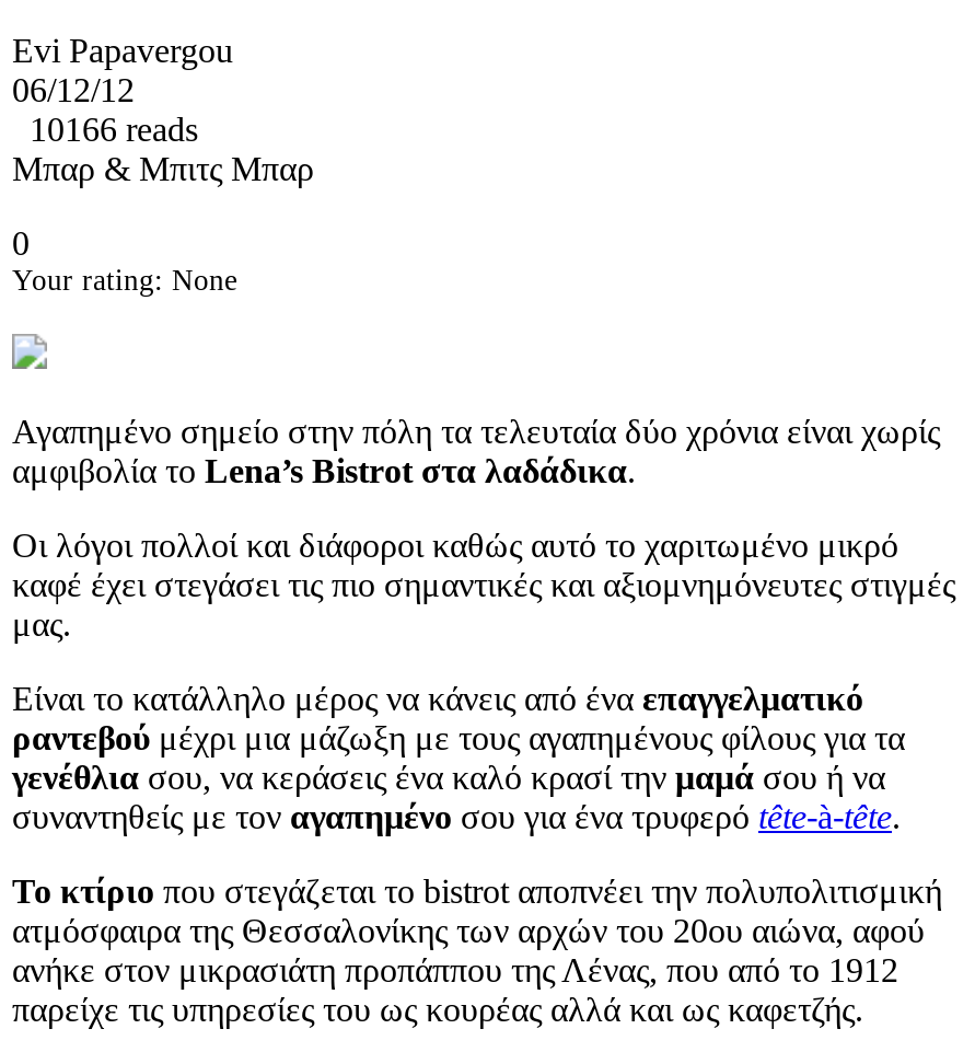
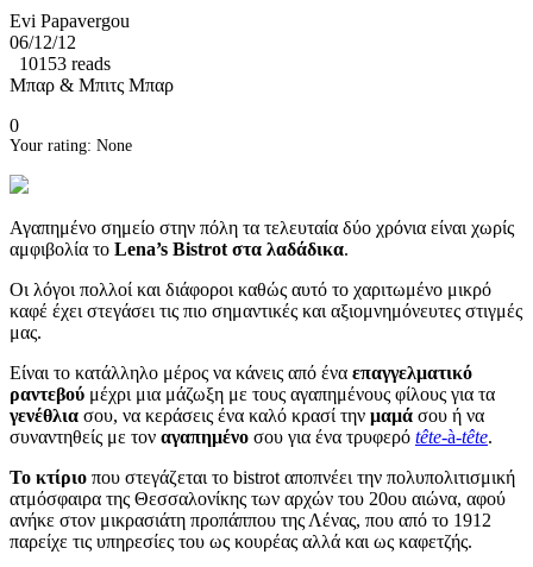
[30,111,198,149] 10166 reads -> [19,54,111,74] 10153 reads

